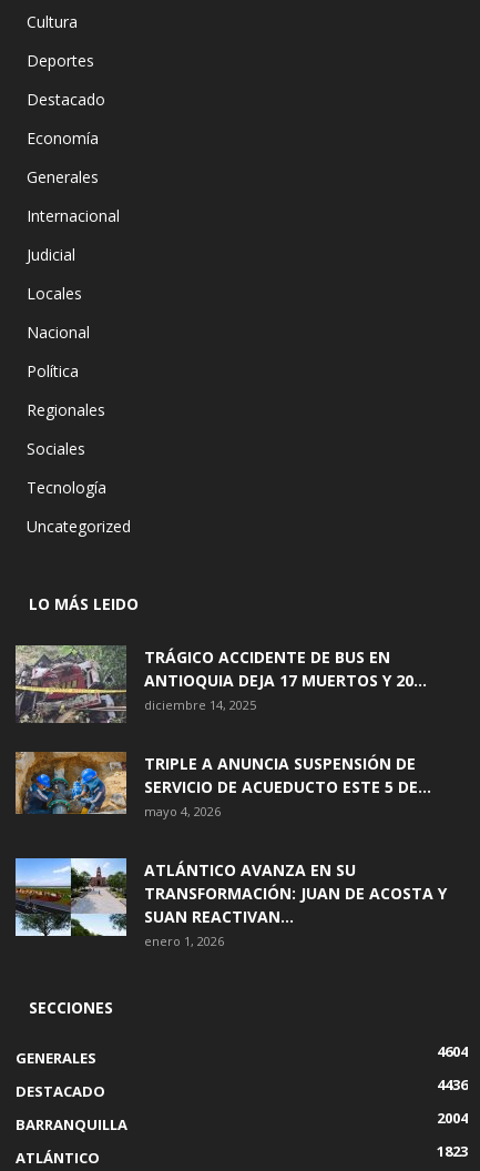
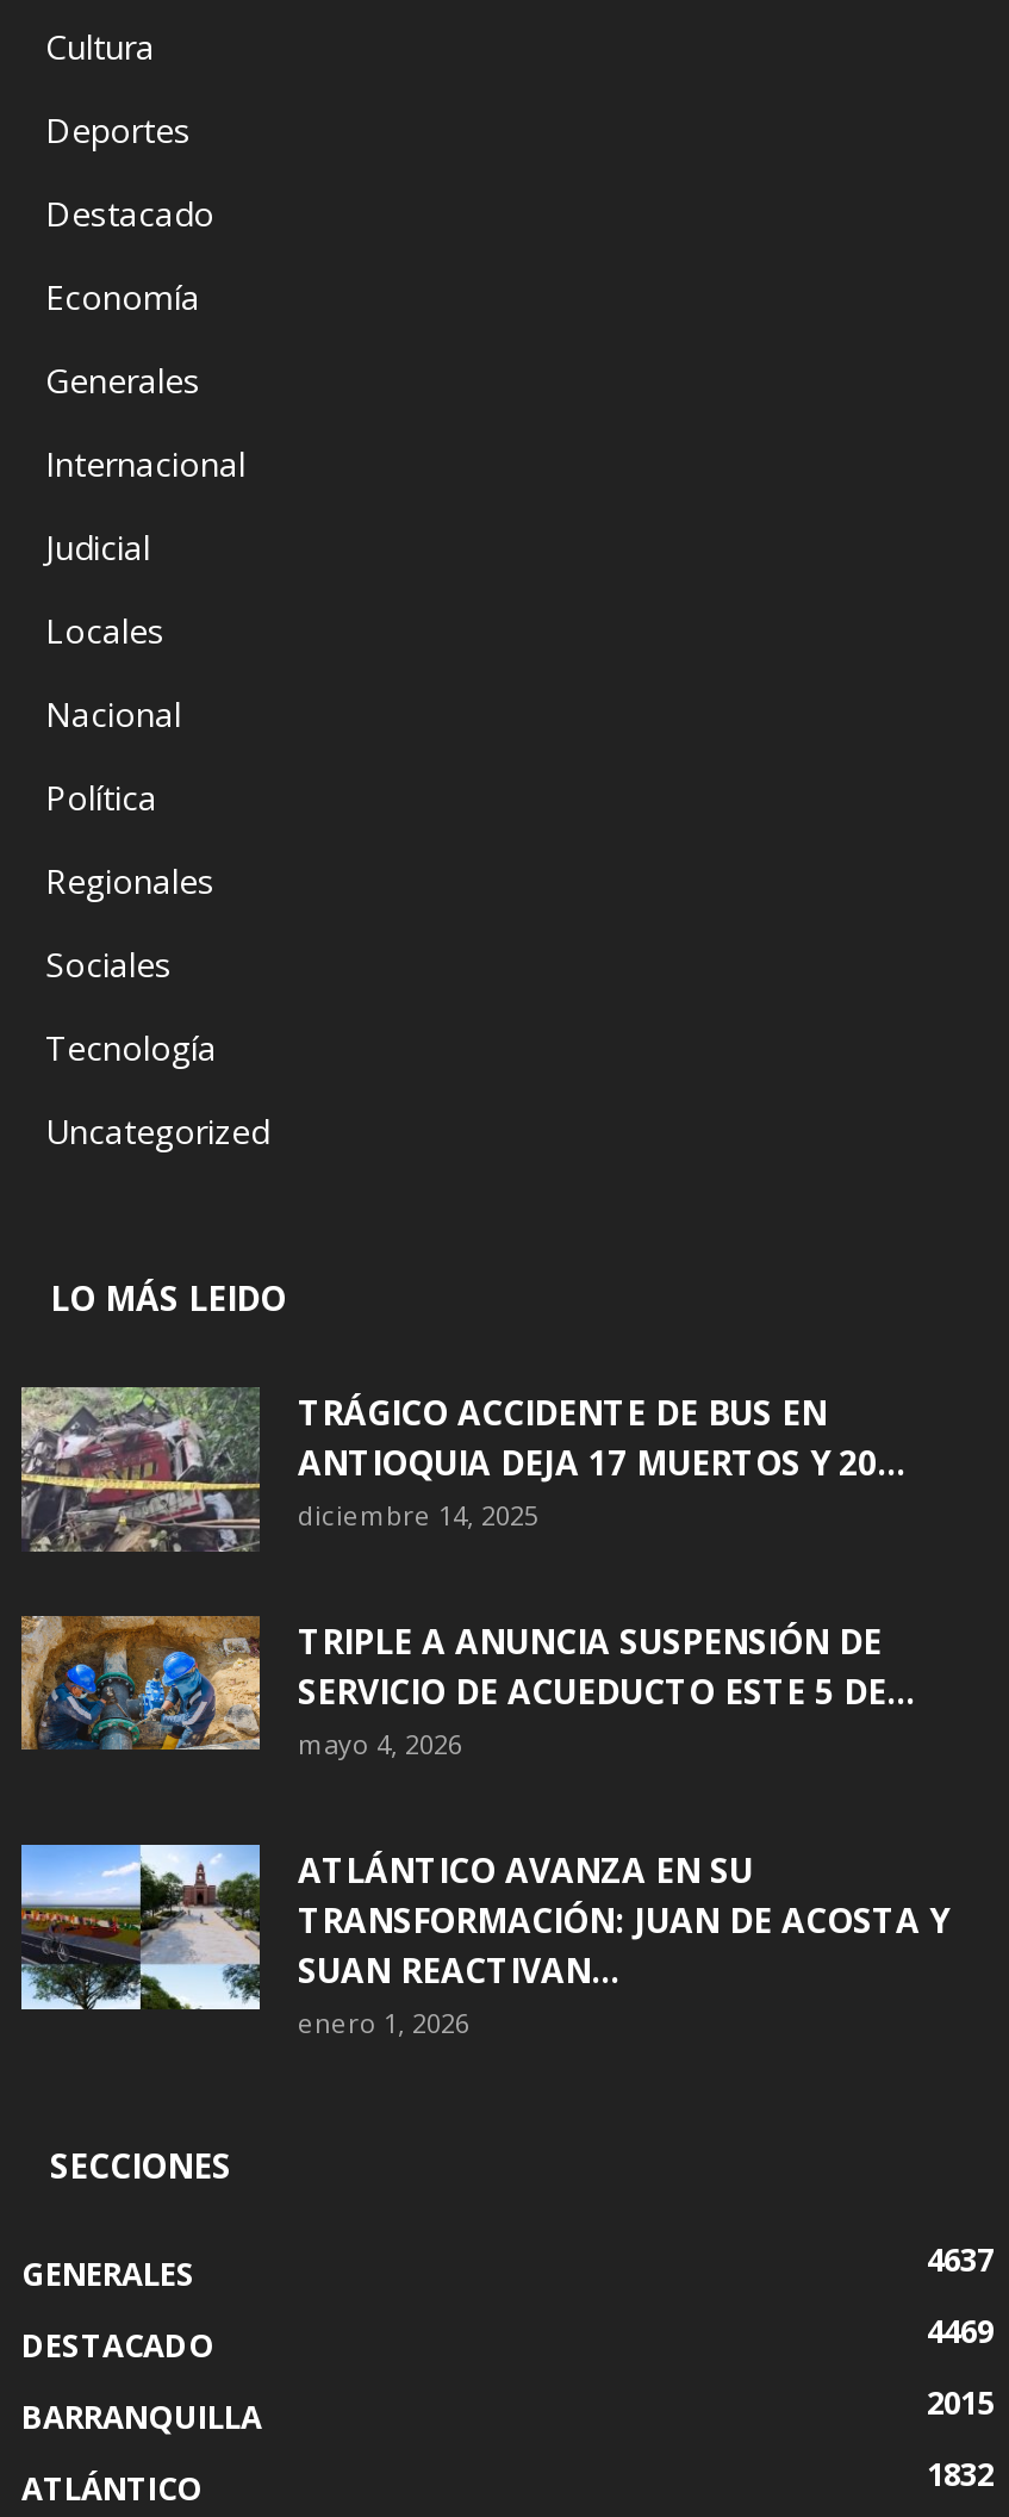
[437,1041,468,1061] 4604 -> [927,2238,994,2281] 4637
[437,1074,468,1094] 4436 -> [927,2309,994,2352] 4469
[437,1108,468,1128] 2004 -> [927,2381,994,2424] 2015
[437,1141,468,1161] 1823 -> [927,2452,994,2495] 1832

